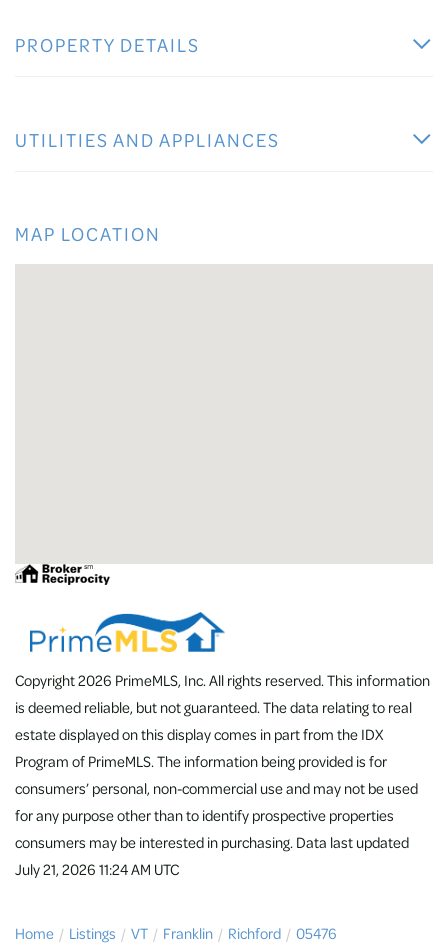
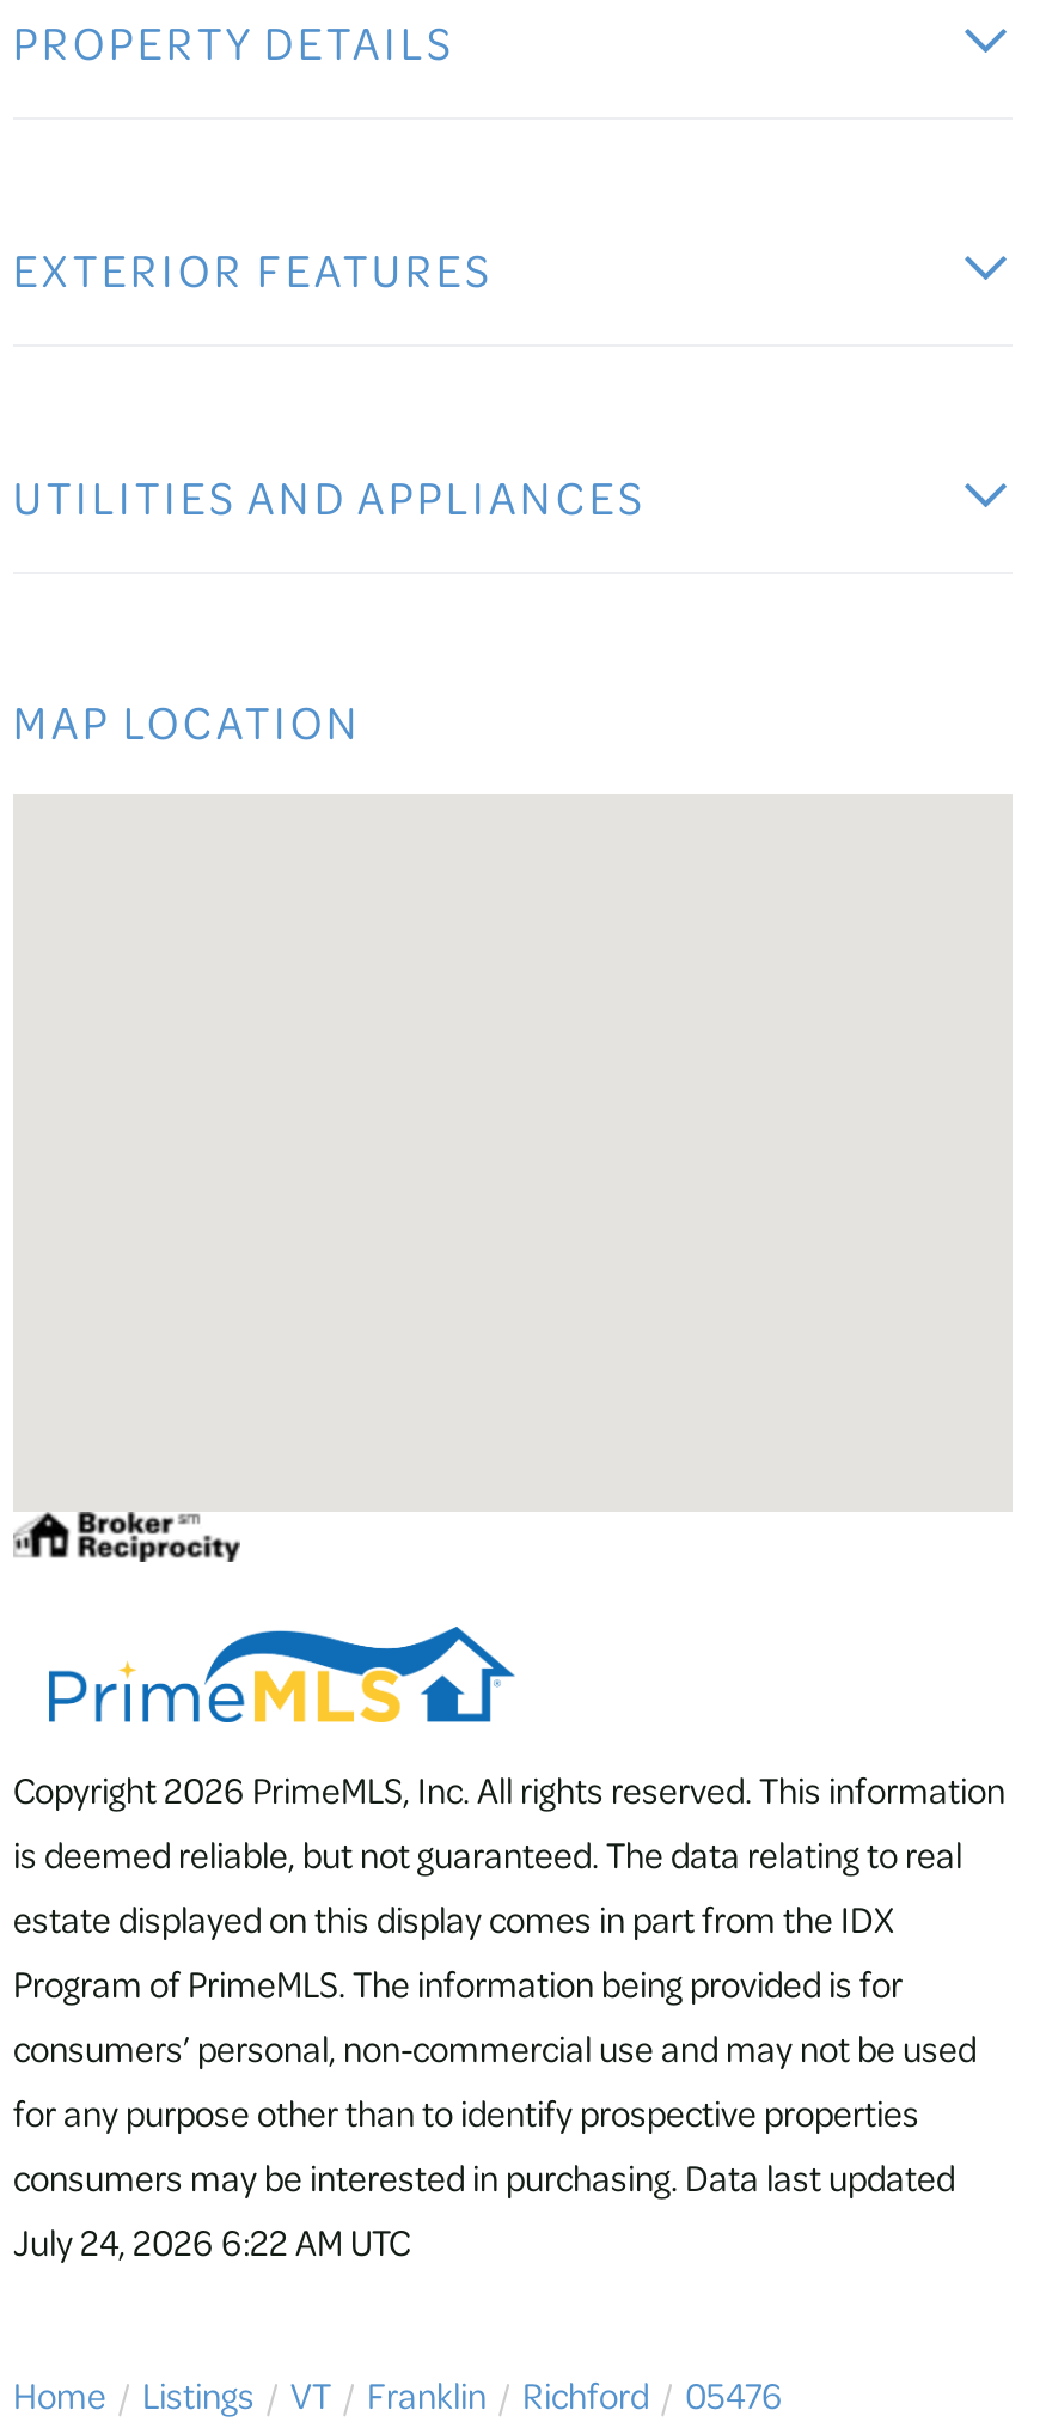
none -> [13,238,494,296] EXTERIOR FEATURES
[15,859,179,879] July 21, 2026 11:24 AM UTC -> [13,2217,410,2264] July 24, 2026 6:22 AM UTC

